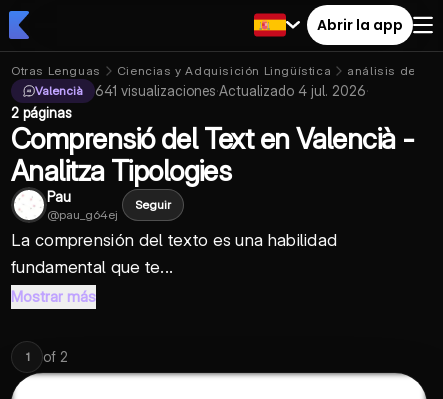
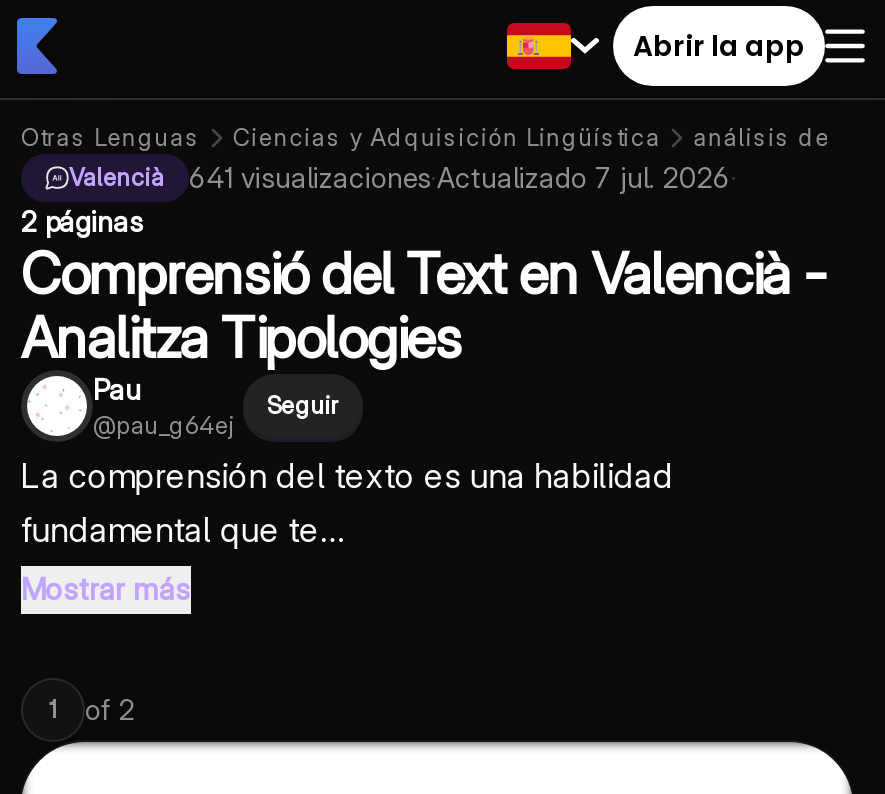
[95,82,369,99] 641 visualizaciones·Actualizado 4 jul. 2026 · -> [189,160,737,194] 641 visualizaciones·Actualizado 7 jul. 2026 ·

